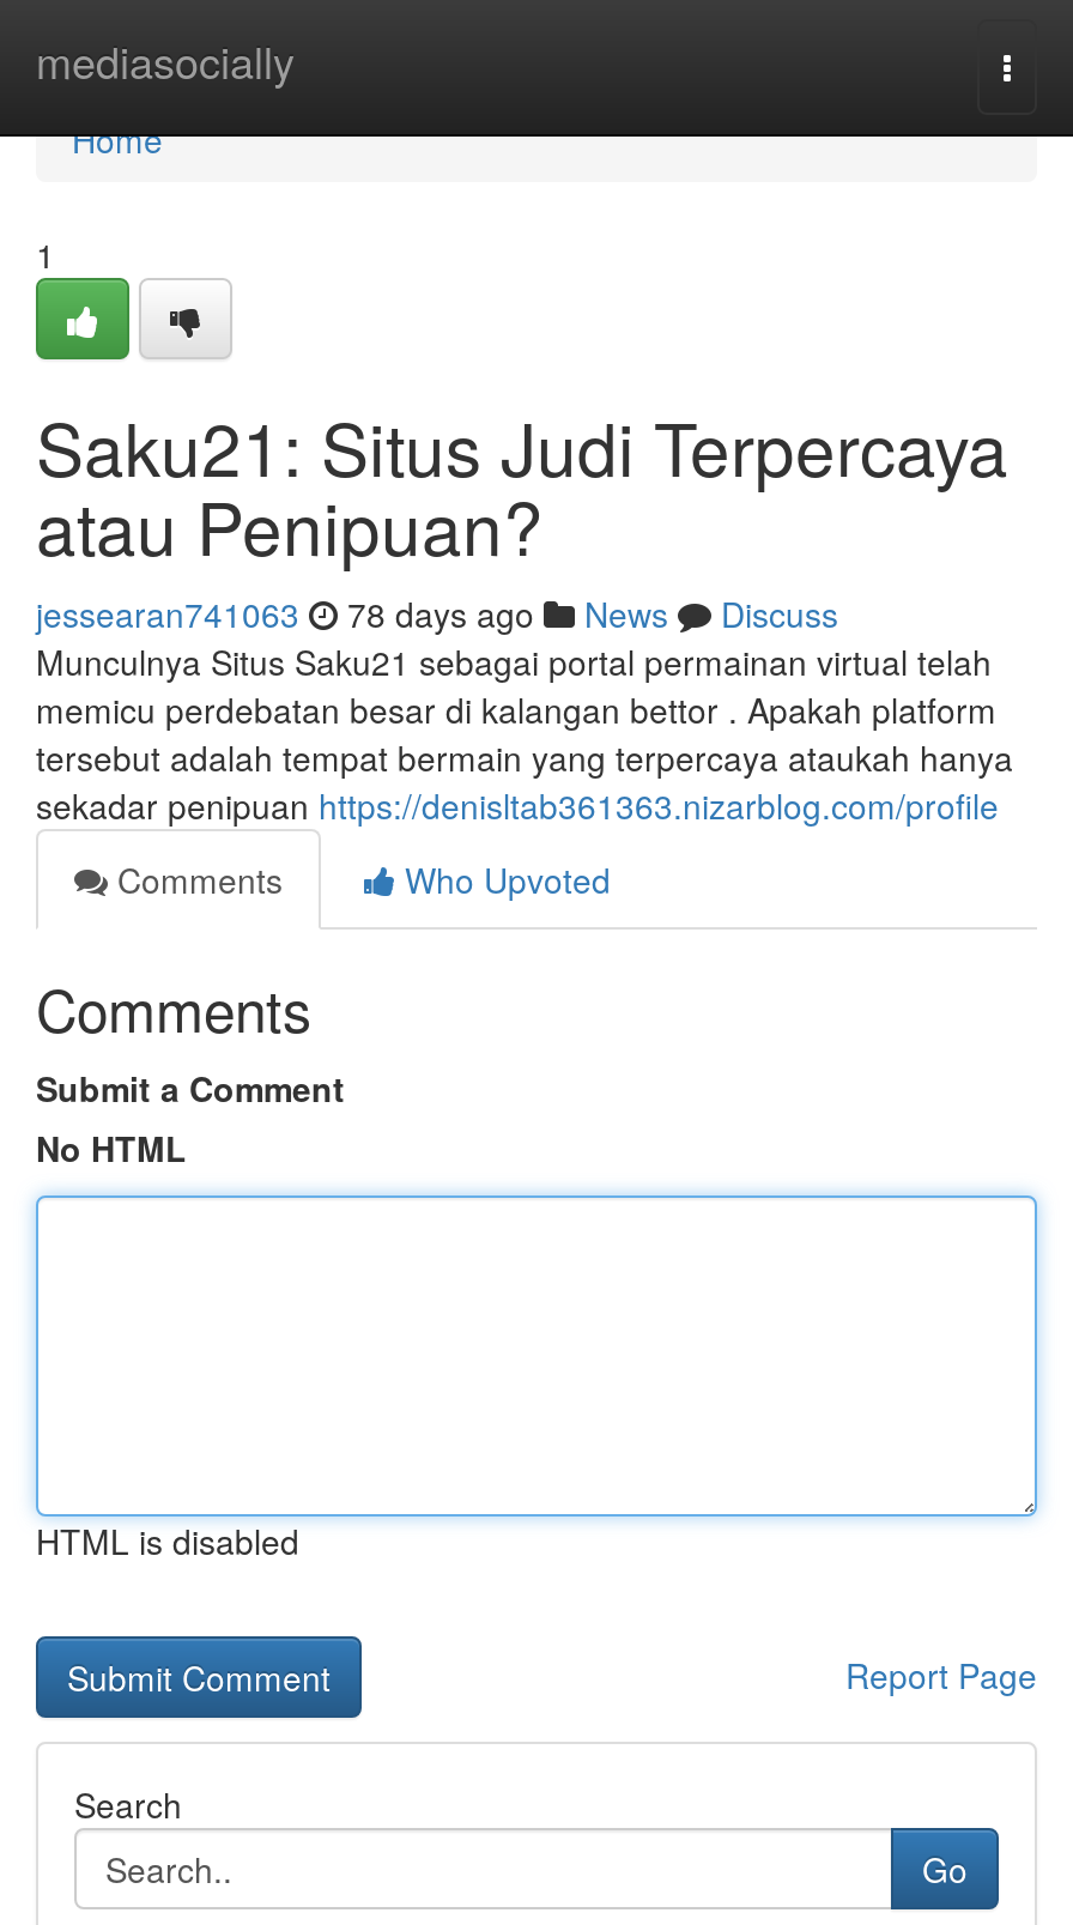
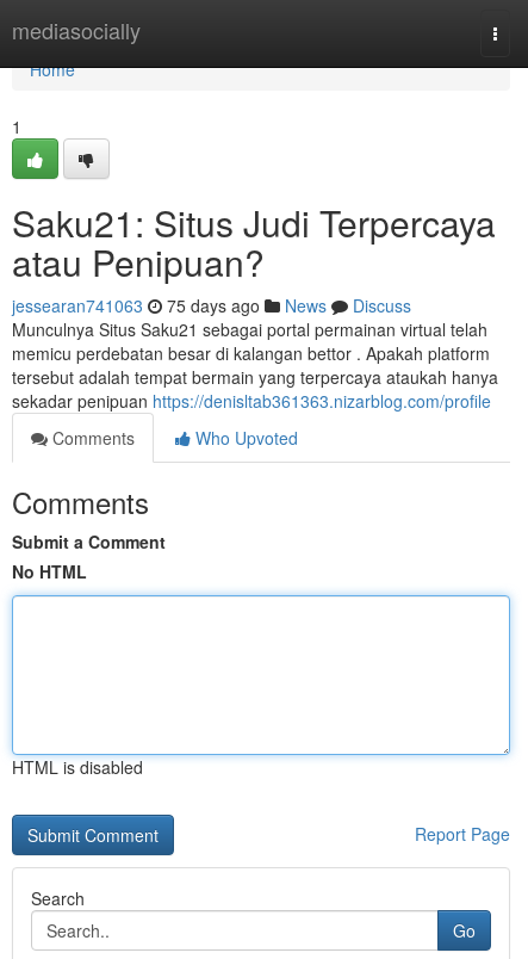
[36,589,838,637] jessearan741063 78 days ago News Discuss -> [12,293,411,317] jessearan741063 75 days ago News Discuss

